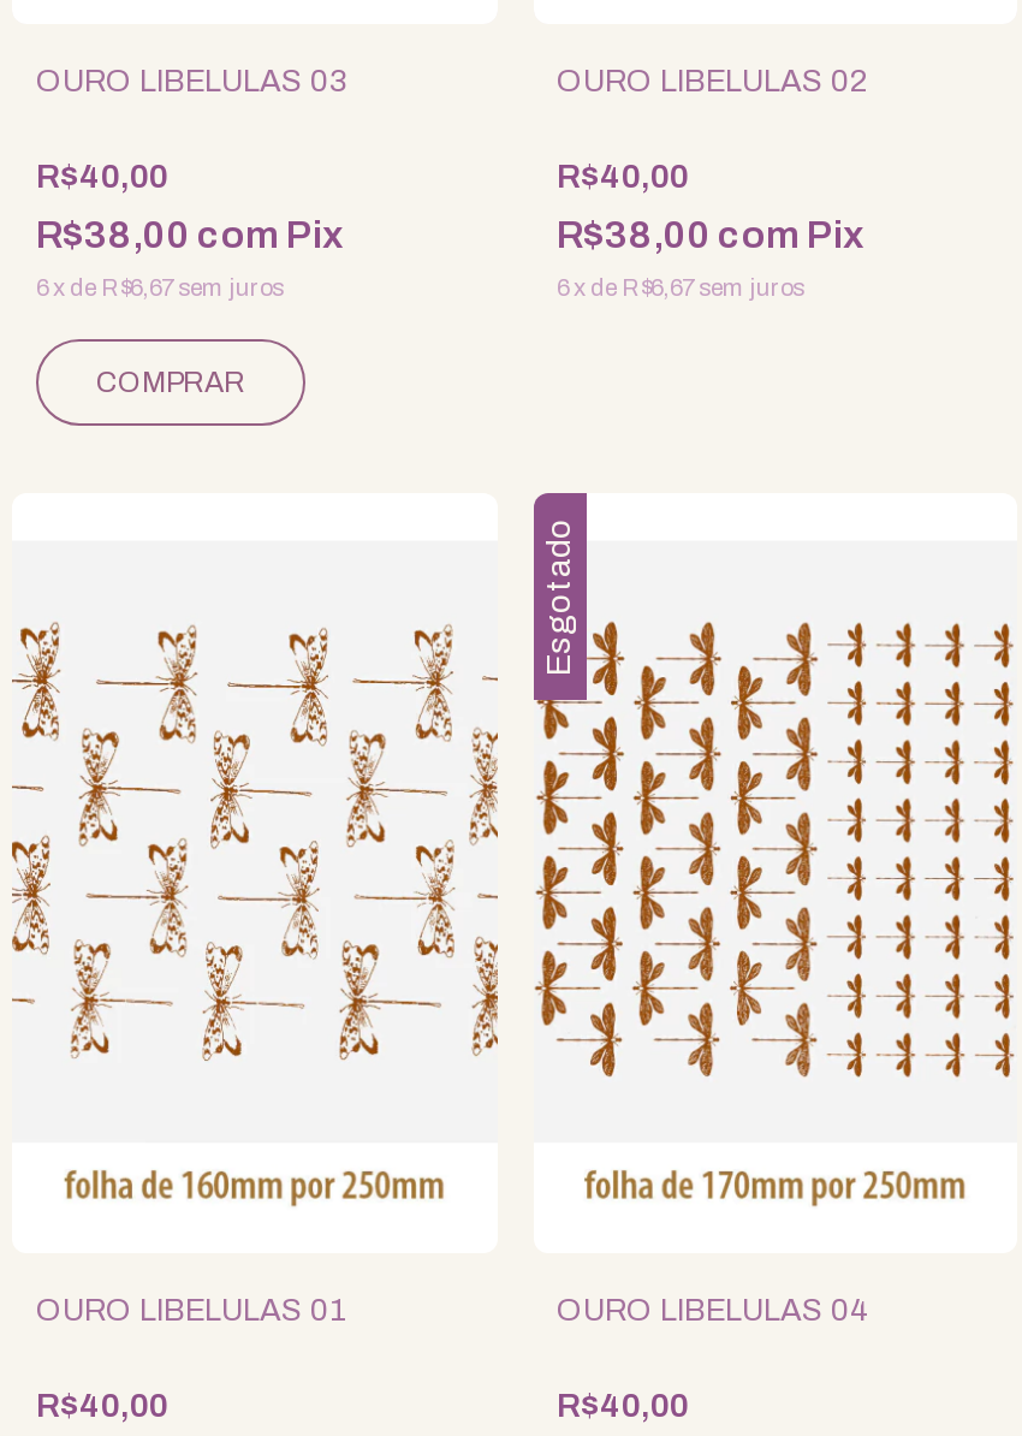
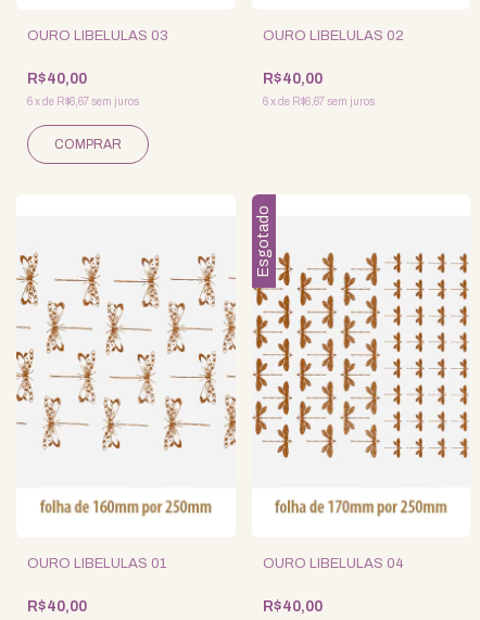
[36,213,344,254] R$38,00 com Pix -> none
[557,213,864,254] R$38,00 com Pix -> none

